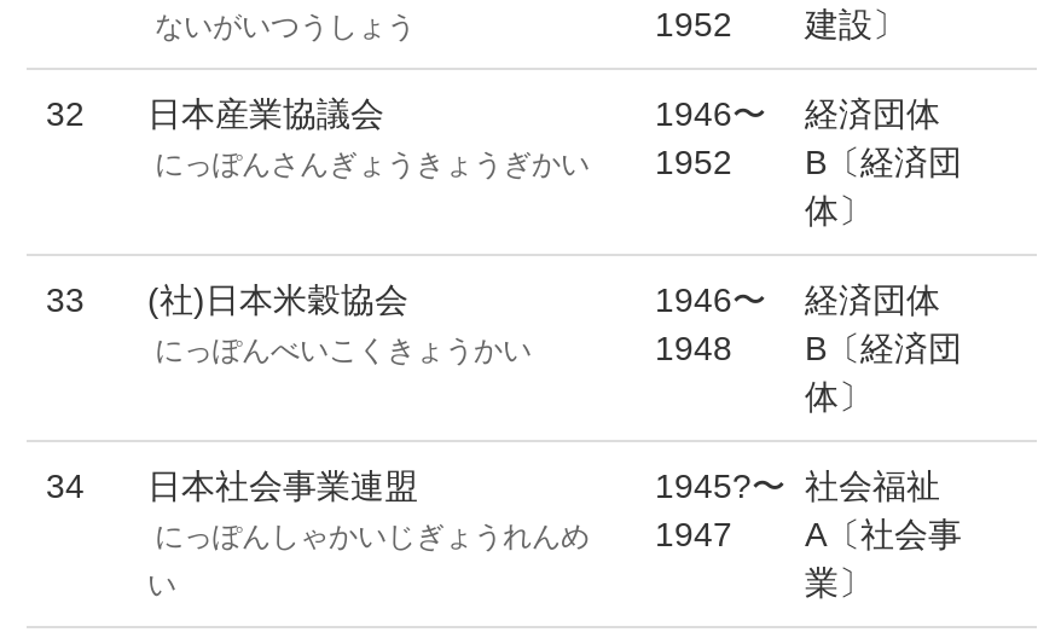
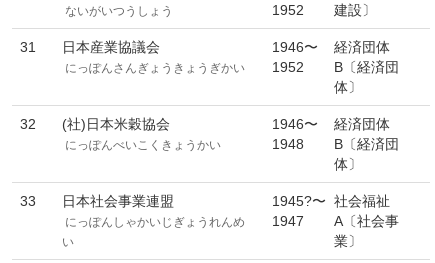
[46,95,384,134] 32 日本産業協議会 -> [20,39,160,55] 31 日本産業協議会
[46,281,408,320] 33 (社)日本米穀協会 -> [20,116,170,132] 32 (社)日本米穀協会
[46,467,418,506] 34 日本社会事業連盟 -> [20,193,174,209] 33 日本社会事業連盟

